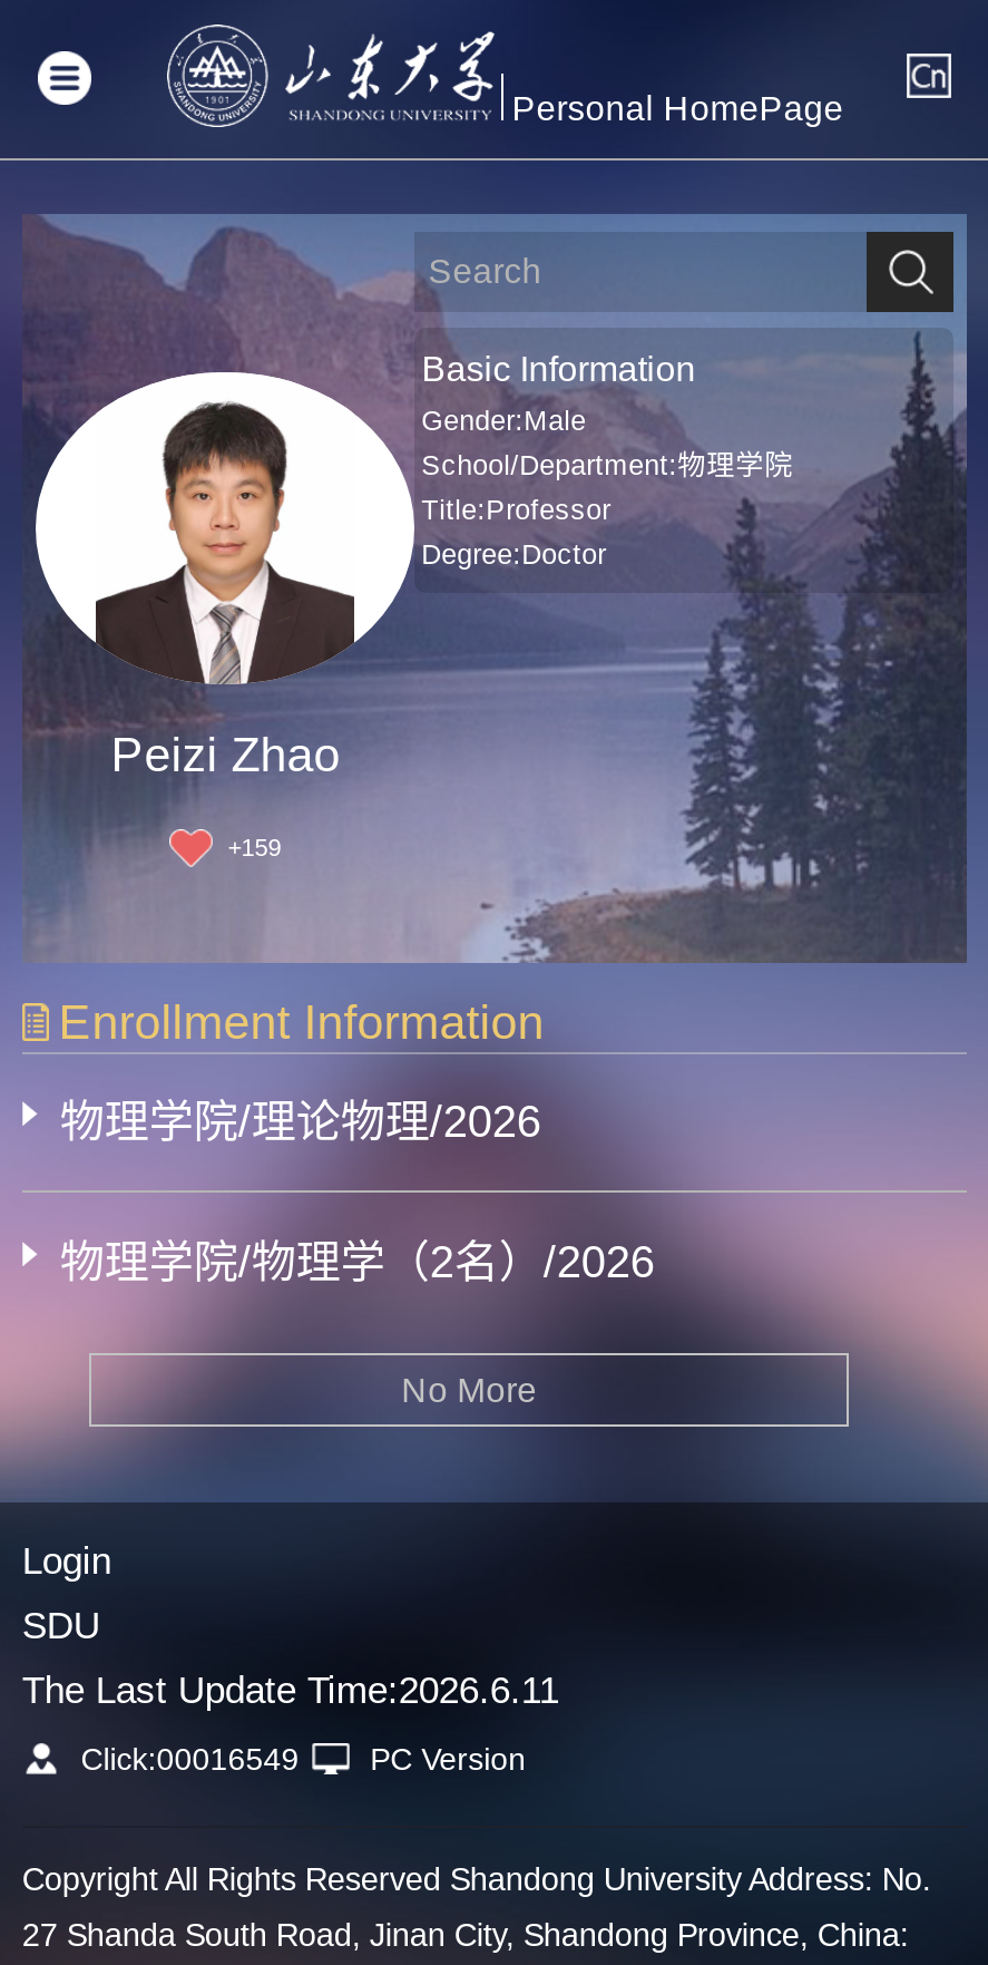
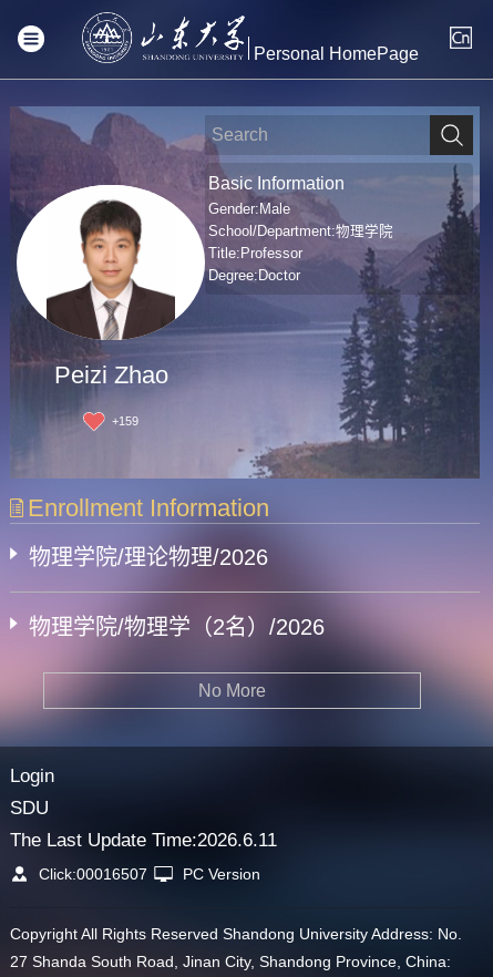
[81,1740,526,1776] Click:00016549 PC Version -> [39,865,261,882] Click:00016507 PC Version

